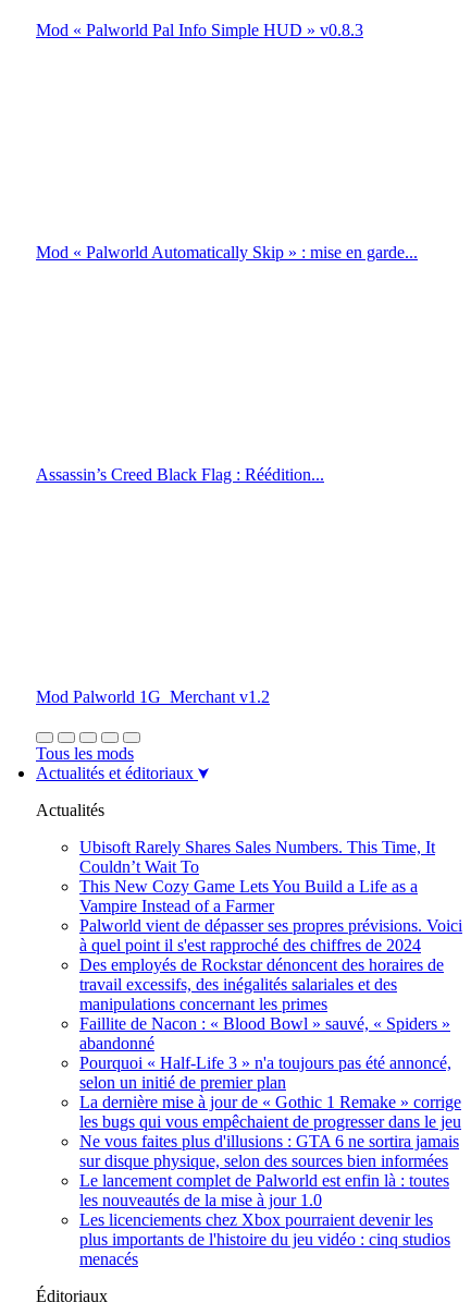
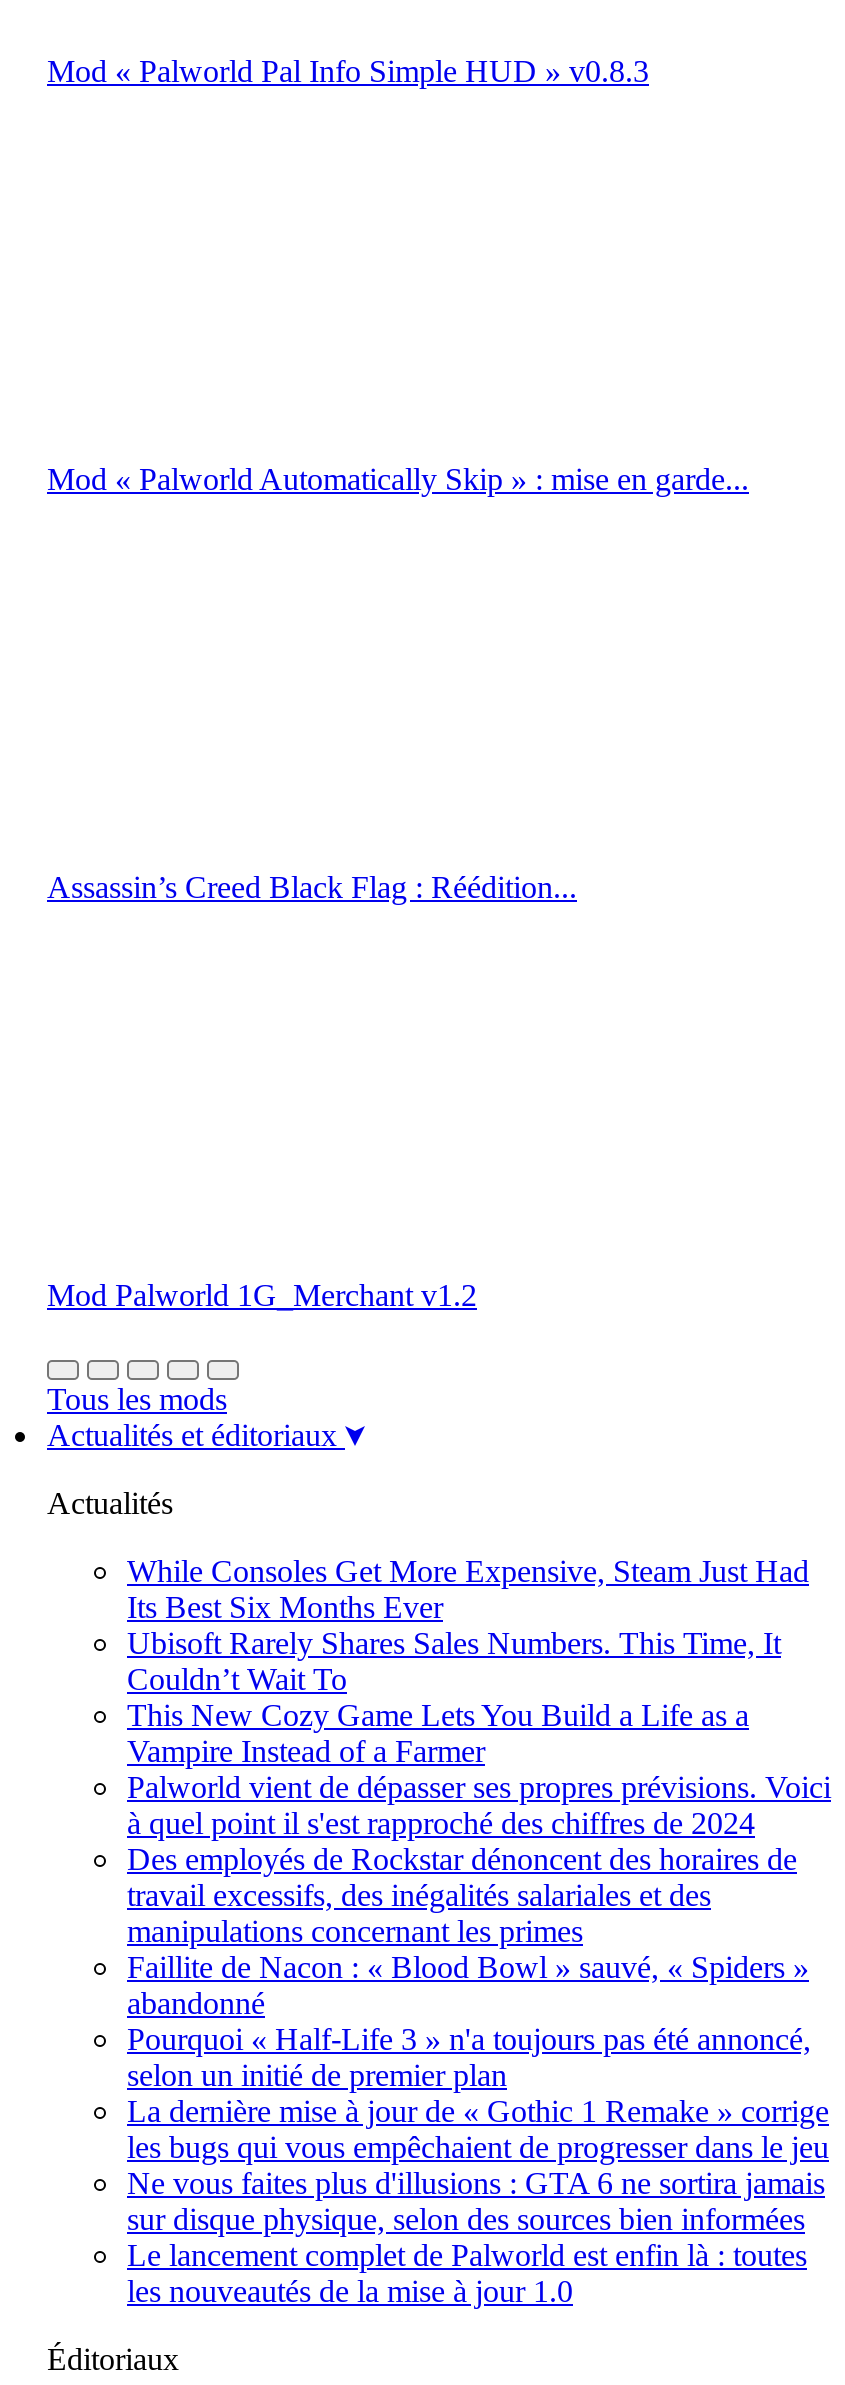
none -> [127,1554,809,1624] While Consoles Get More Expensive, Steam Just Had | Its Best Six Months Ever
moved [79,838,462,1209] -> [127,1626,831,2308]: Ubisoft Rarely Shares Sales Numbers. This Time, It | Couldn’t Wait To | This New Cozy Game Lets You Build a Life as a | ... | Le lancement complet de Palworld est enfin là : toutes | les nouveautés de la mise à jour 1.0
[79,1210,450,1268] Les licenciements chez Xbox pourraient devenir les | plus importants de l'histoire du jeu vidéo : cinq studios | menacés -> none

